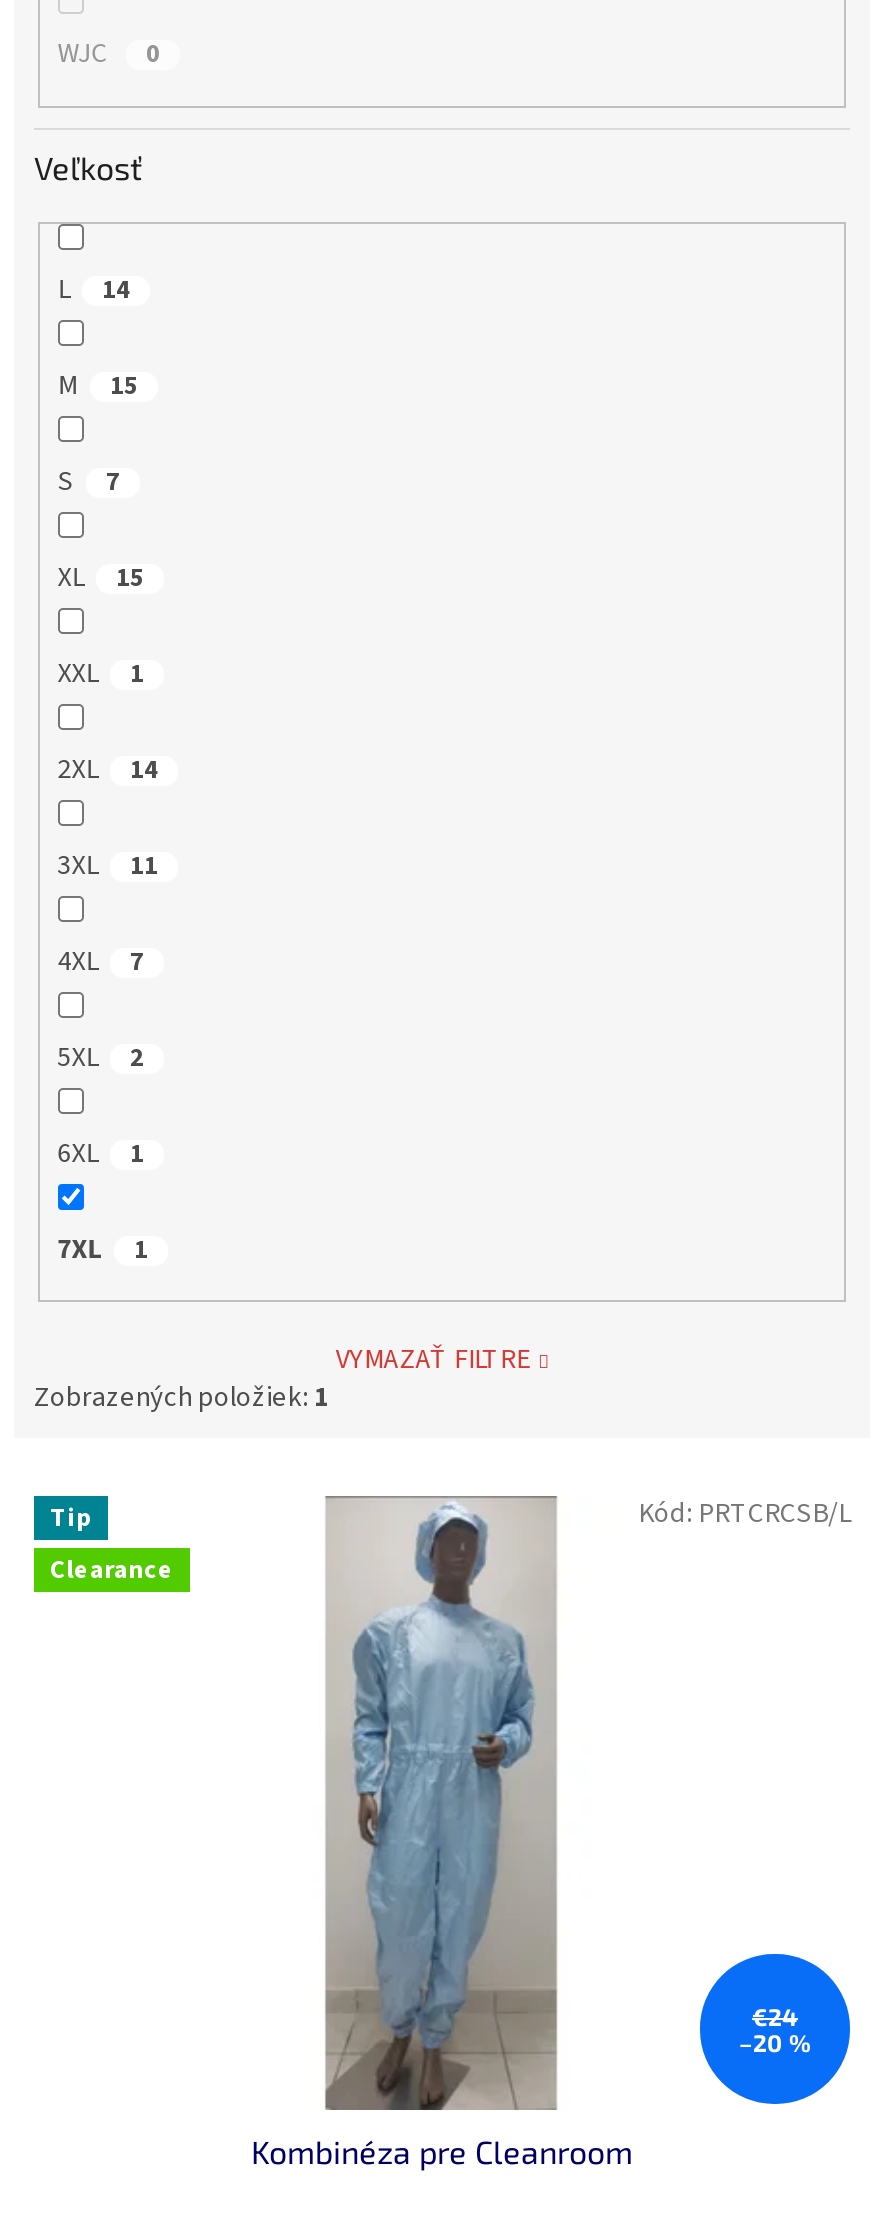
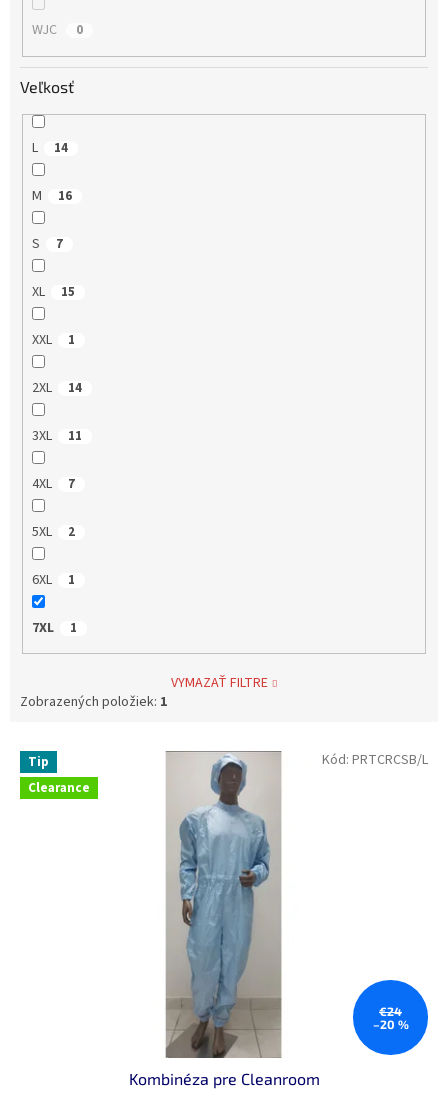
[58,366,138,406] M 15 -> [32,186,72,206] M 16

